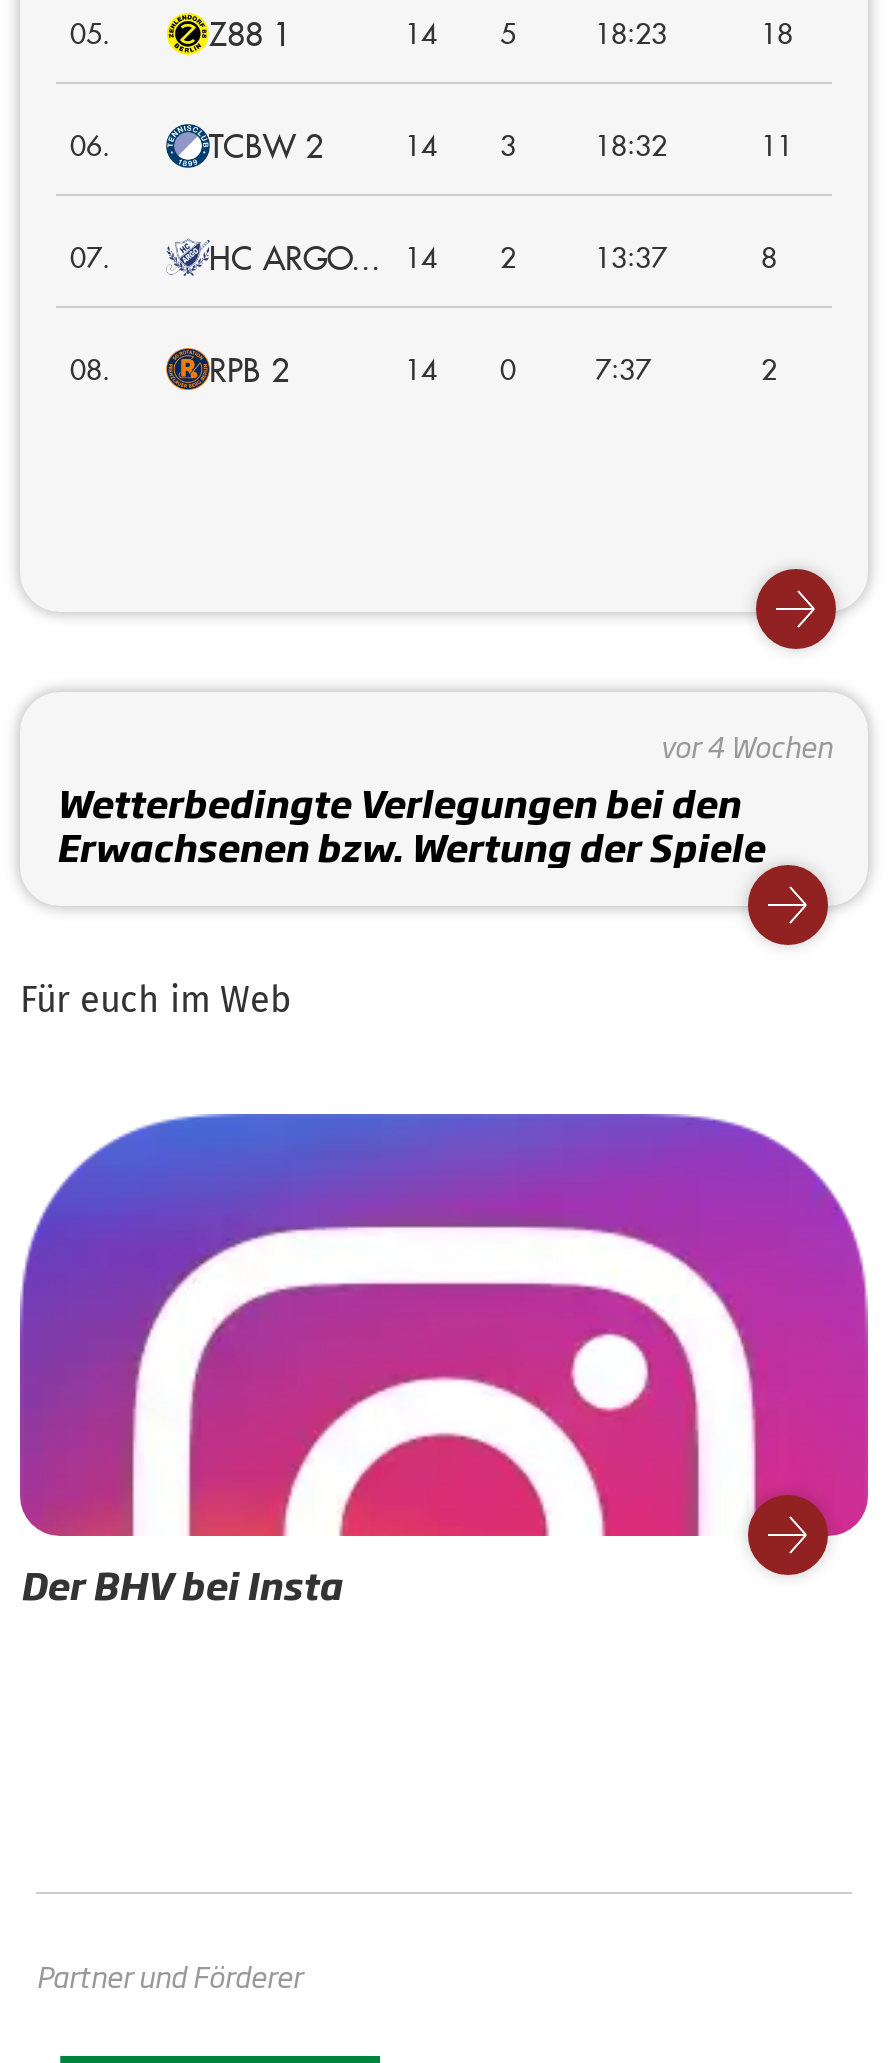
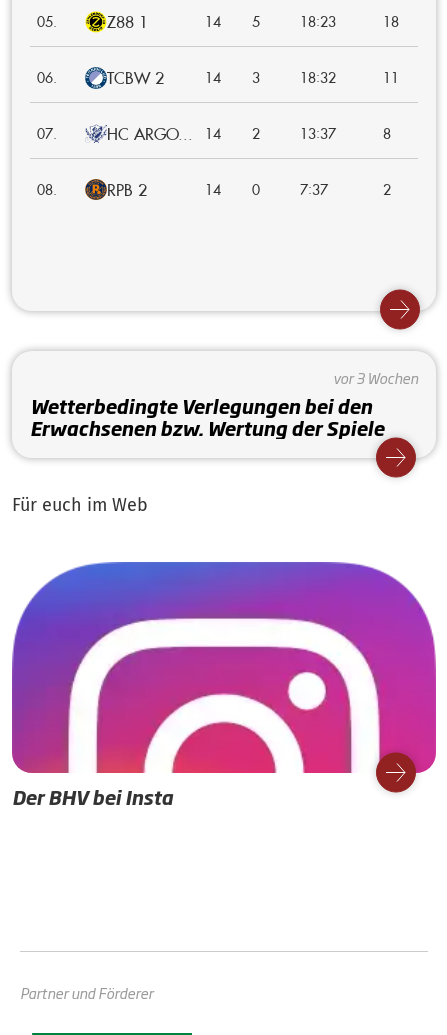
[660,724,832,766] vor 4 Wochen -> [333,367,418,388] vor 3 Wochen

